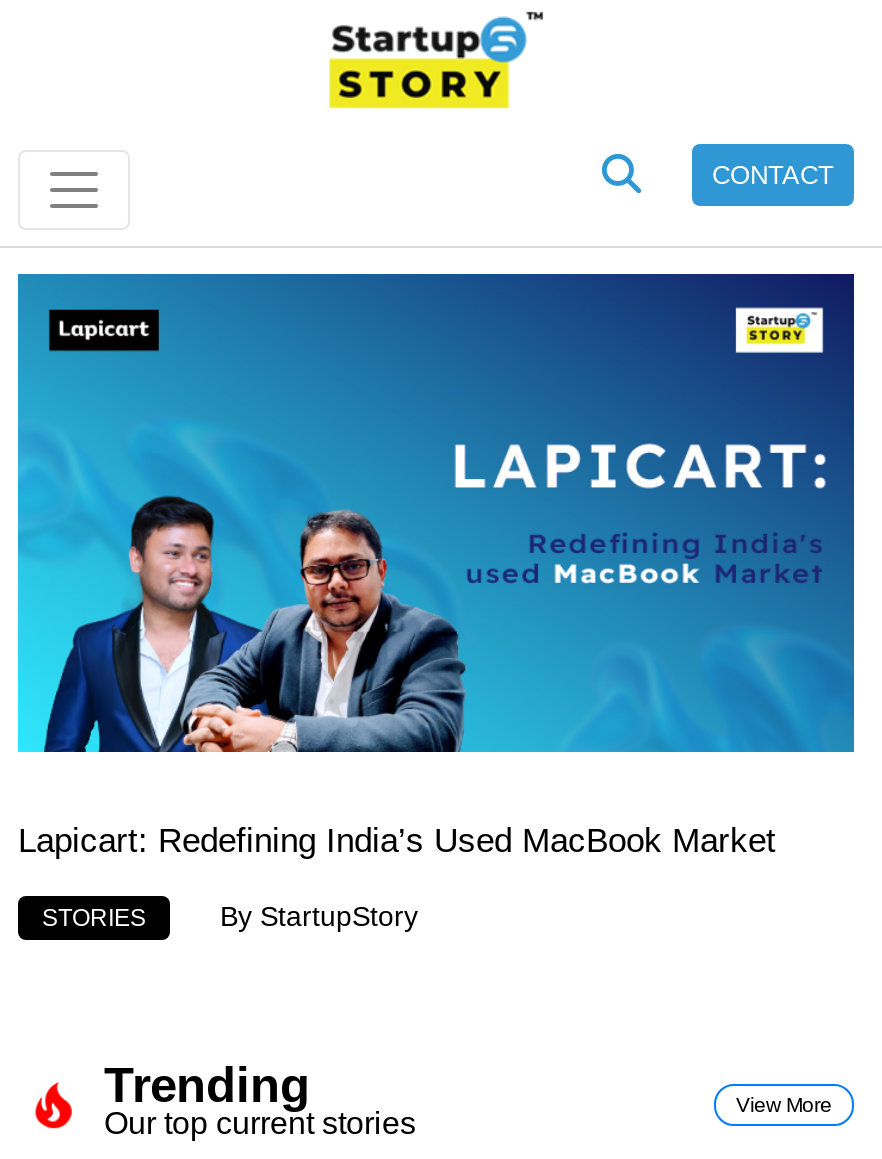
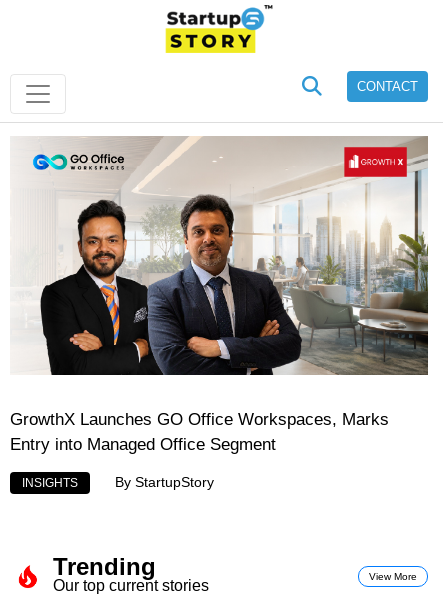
[16,272,856,861] [image] | Lapicart: Redefining India’s Used MacBook Market -> [10,136,429,454] [image] | GrowthX Launches GO Office Workspaces, Marks | Entry into Managed Office Segment
[42,905,146,933] STORIES -> [22,476,78,490] INSIGHTS

